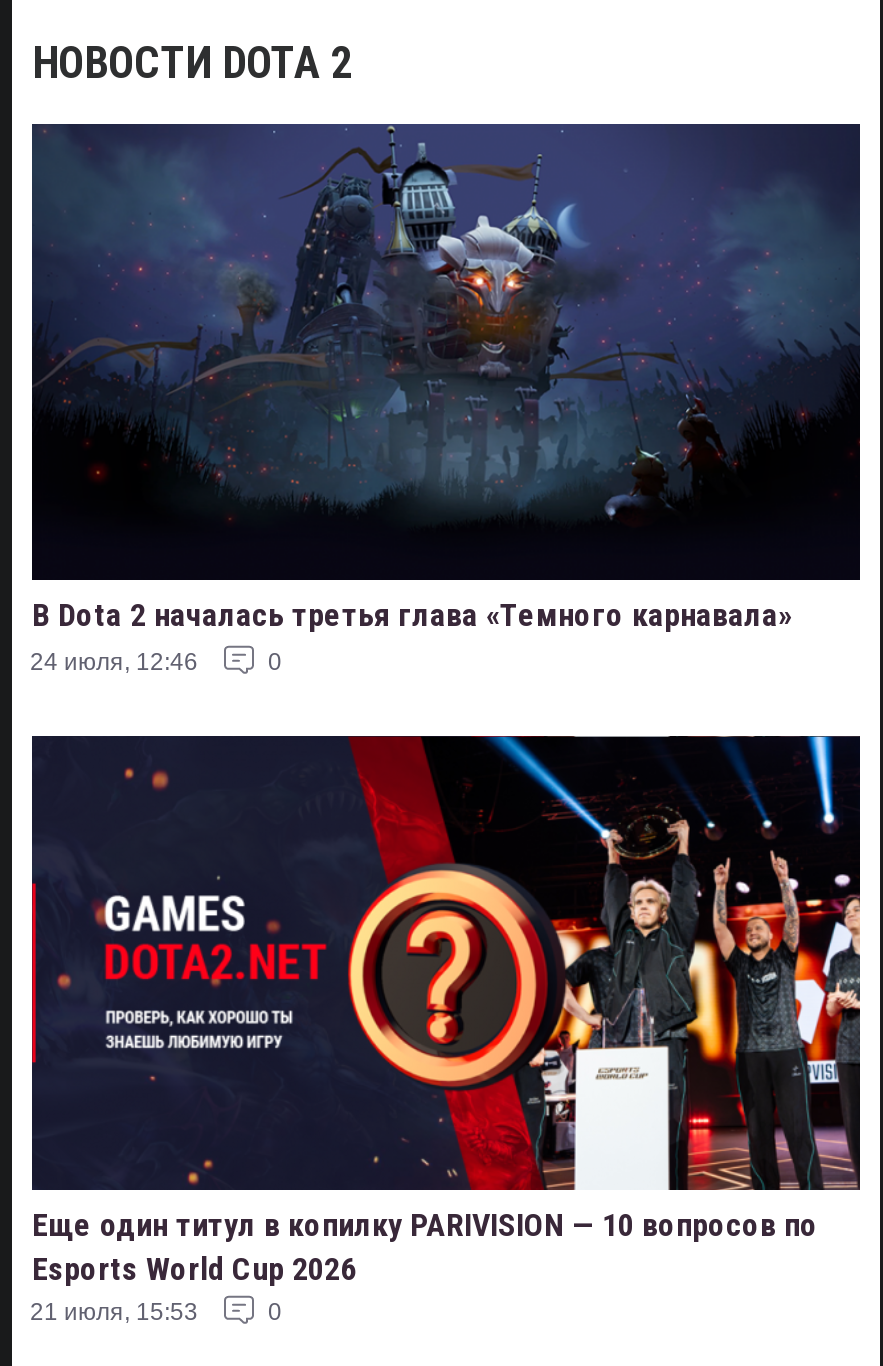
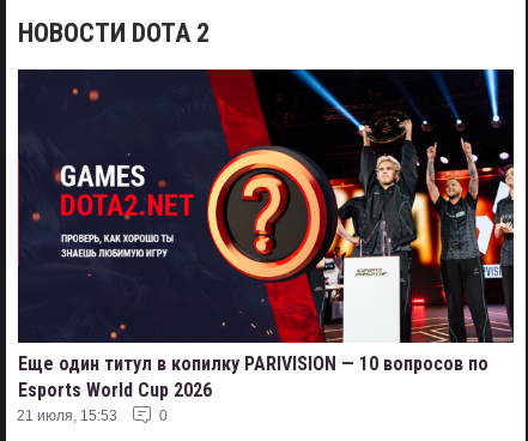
[30,122,862,675] [image] | В Dota 2 началась третья глава «Темного карнавала» | 24 июля, 12:46 | 0 -> none

